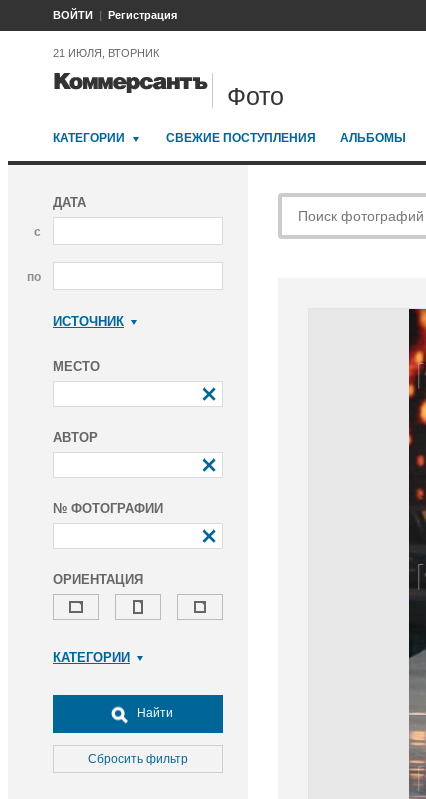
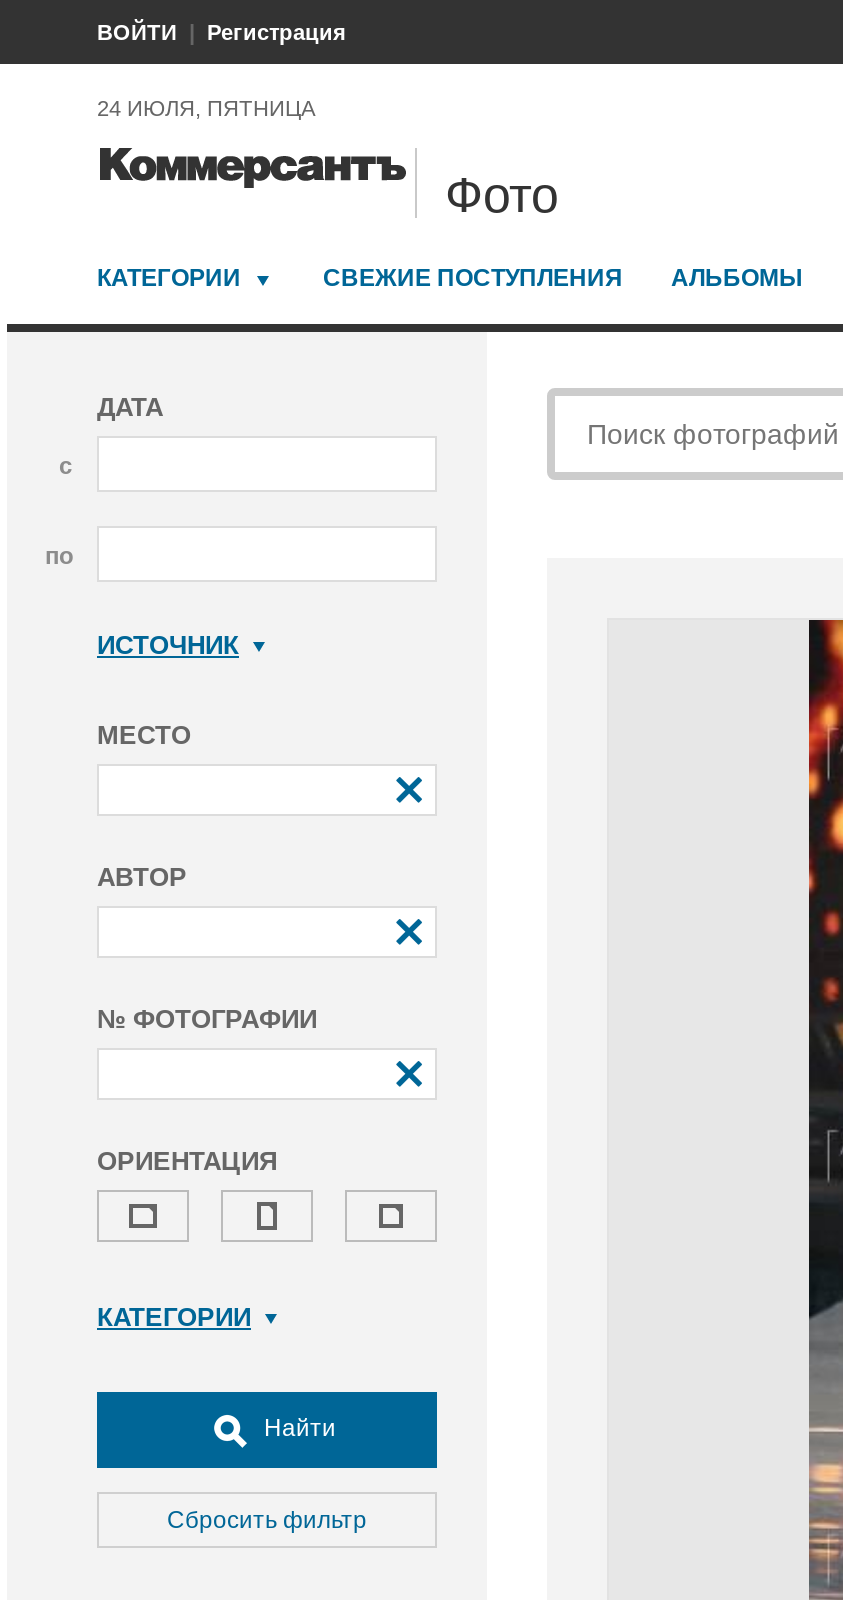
[53,47,159,59] 21 ИЮЛЯ, ВТОРНИК -> [97,96,315,120] 24 ИЮЛЯ, ПЯТНИЦА

